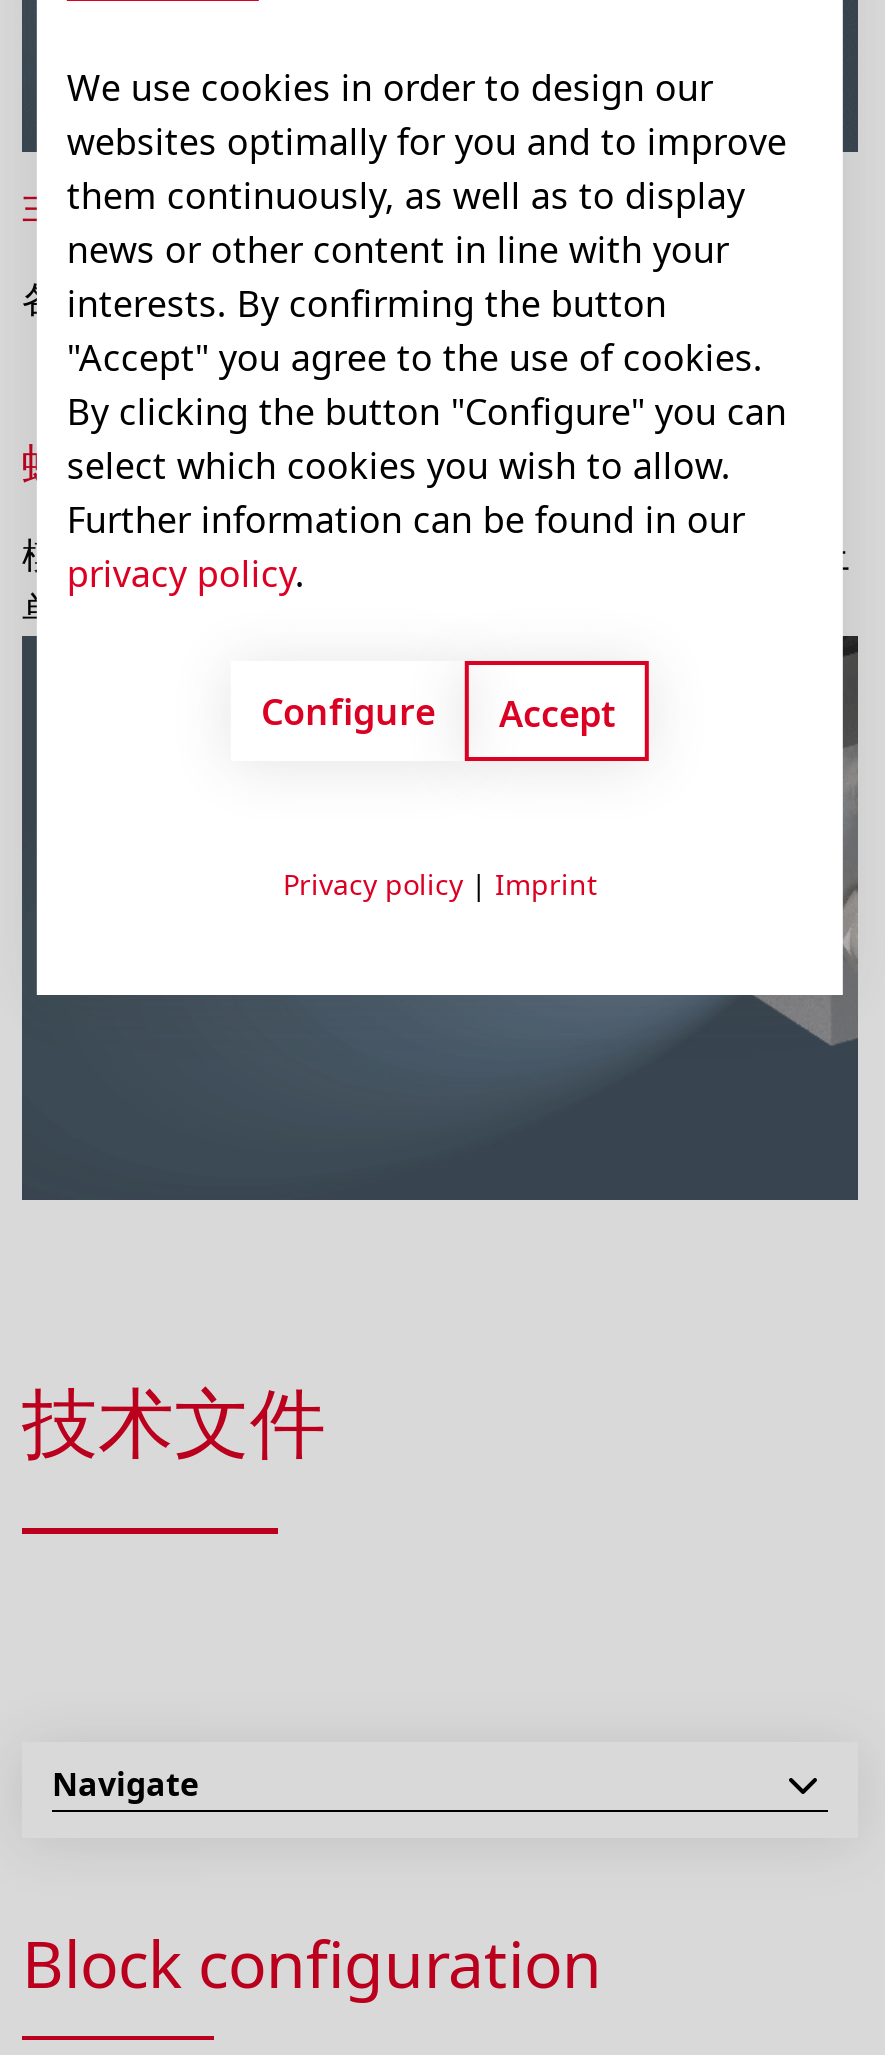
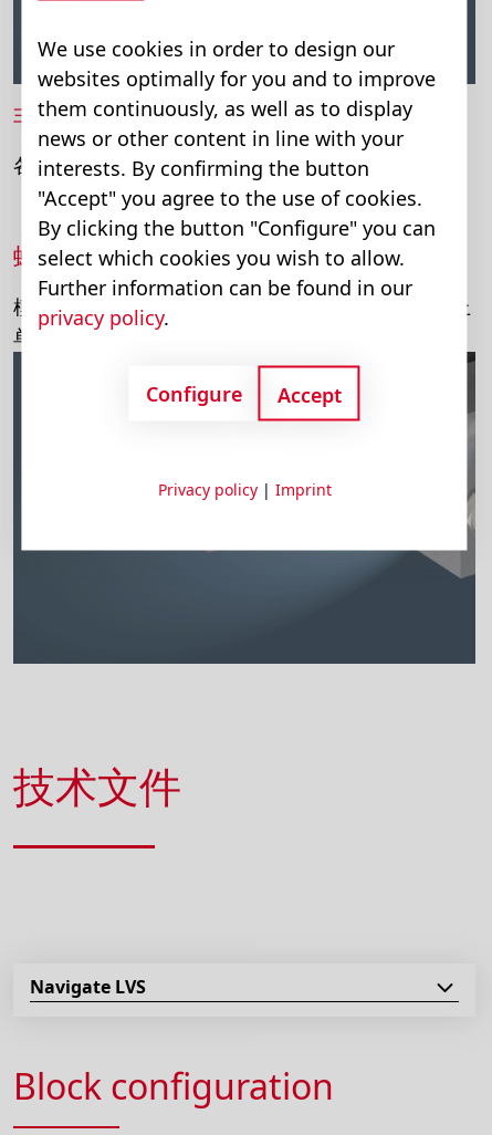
[52,1762,198,1806] Navigate -> [30,975,146,999] Navigate LVS

